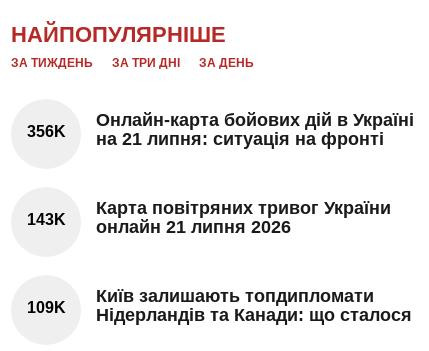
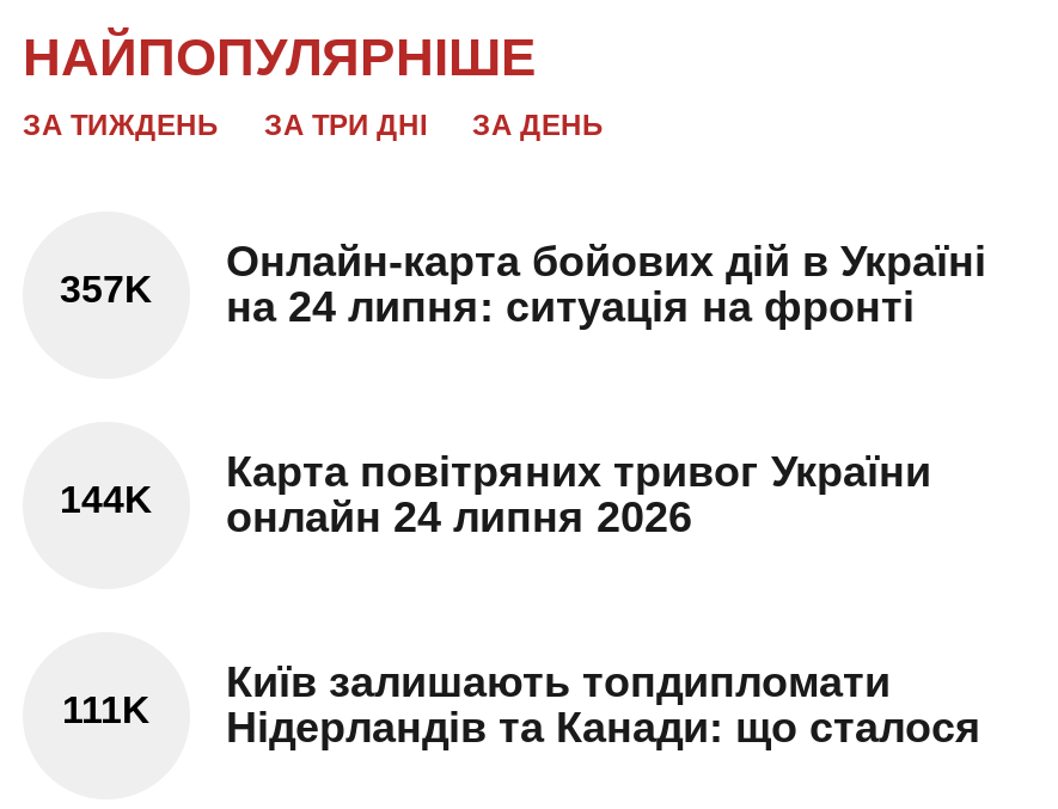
[26,123,65,140] 356K -> [60,269,153,309] 357K
[96,129,384,149] на 21 липня: ситуація на фронті -> [226,284,915,332] на 24 липня: ситуація на фронті
[26,211,65,228] 143K -> [60,479,153,520] 144K
[96,217,291,237] онлайн 21 липня 2026 -> [226,494,692,542] онлайн 24 липня 2026
[26,299,412,325] 109K Нідерландів та Канади: що сталося -> [62,689,981,753] 111K Нідерландів та Канади: що сталося

